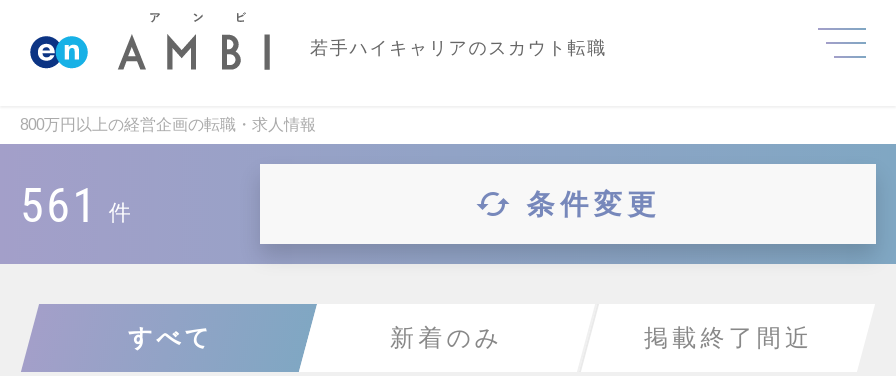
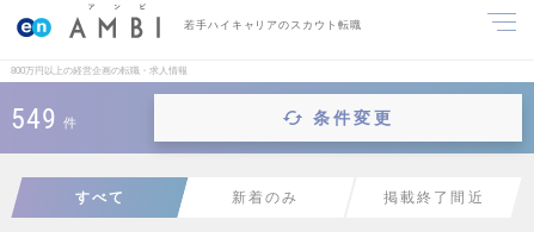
[20,178,133,234] 561 件 -> [11,102,78,136] 549 件

